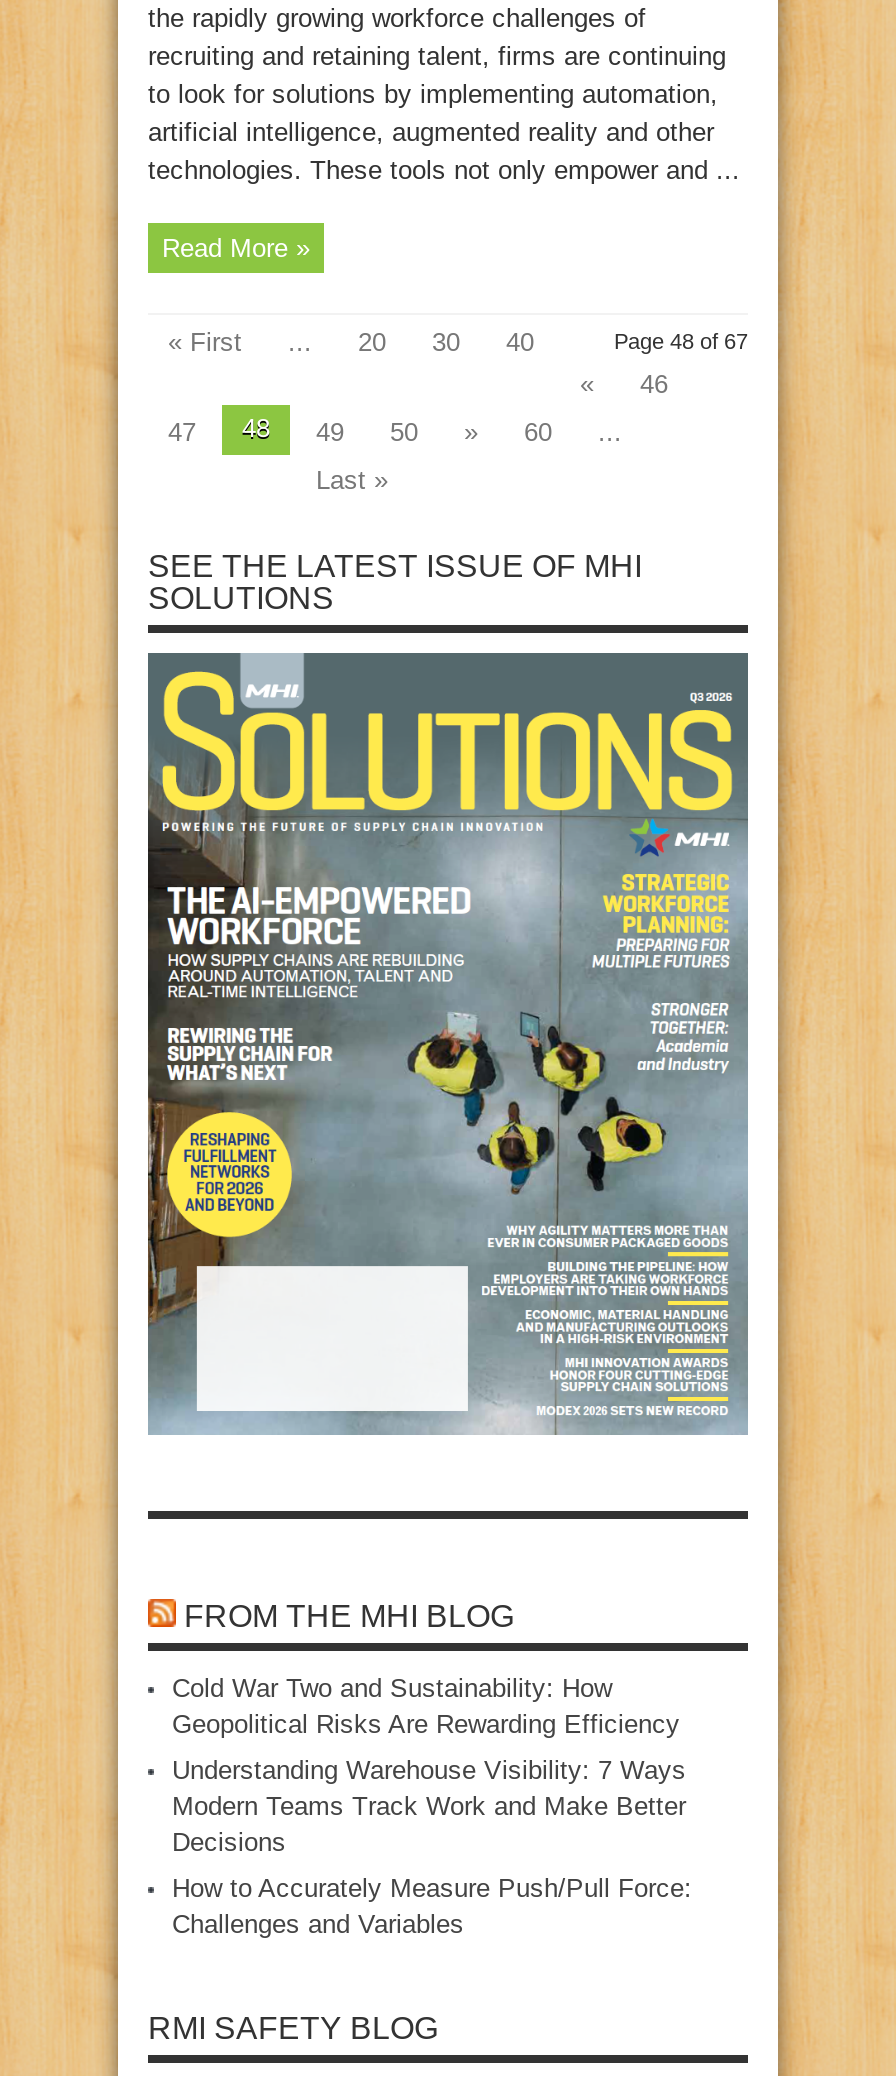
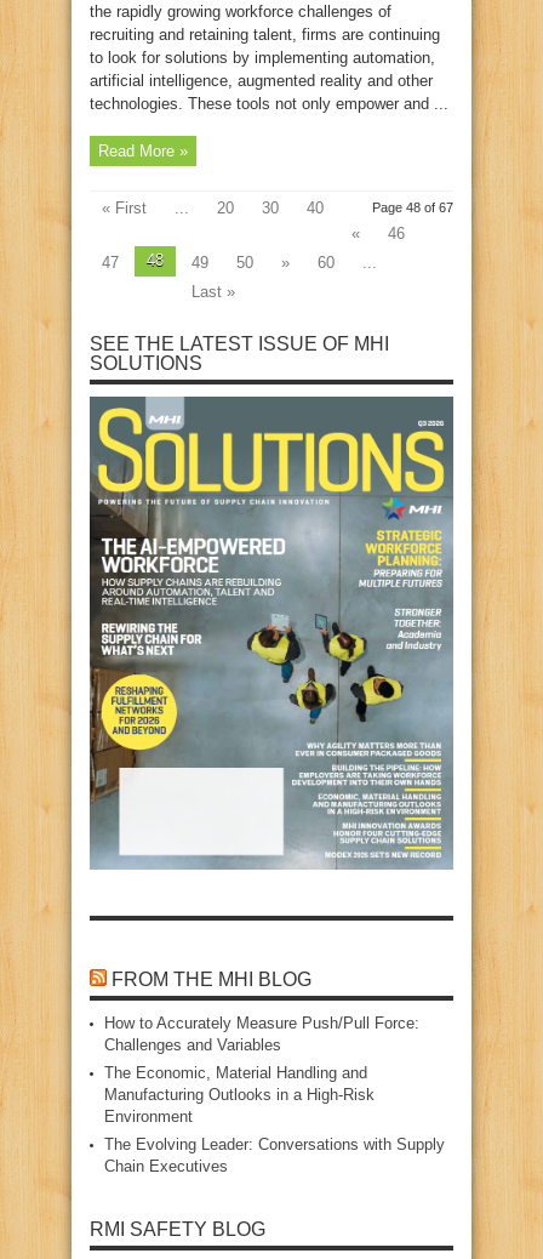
[172,1673,686,1857] Cold War Two and Sustainability: How | Geopolitical Risks Are Rewarding Efficiency | Understanding Warehouse Visibility: 7 Ways | Modern Teams Track Work and Make Better | Decisions -> none
moved [172,1873,692,1939] -> [104,1015,419,1055]: How to Accurately Measure Push/Pull Force: | Challenges and Variables
none -> [104,1064,445,1176] The Economic, Material Handling and | Manufacturing Outlooks in a High‑Risk | Environment | The Evolving Leader: Conversations with Supply | Chain Executives

